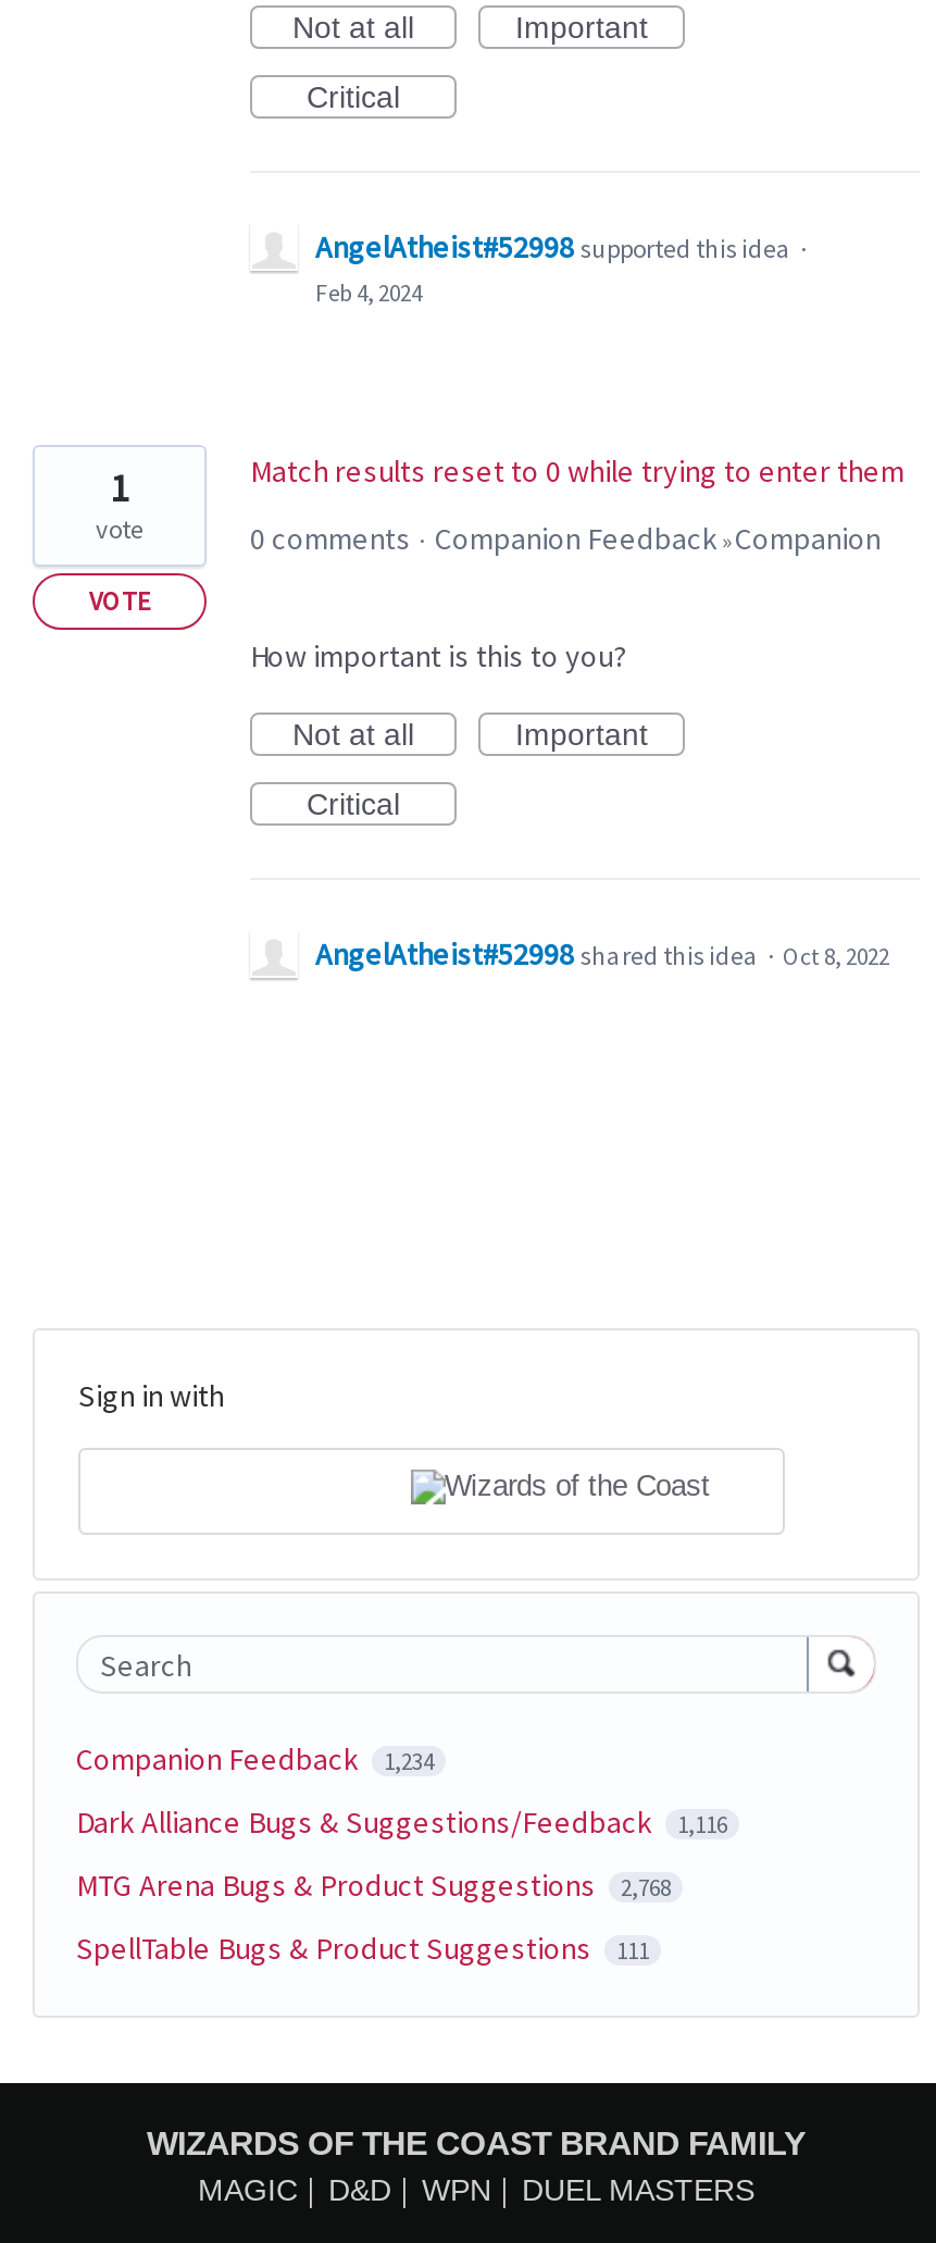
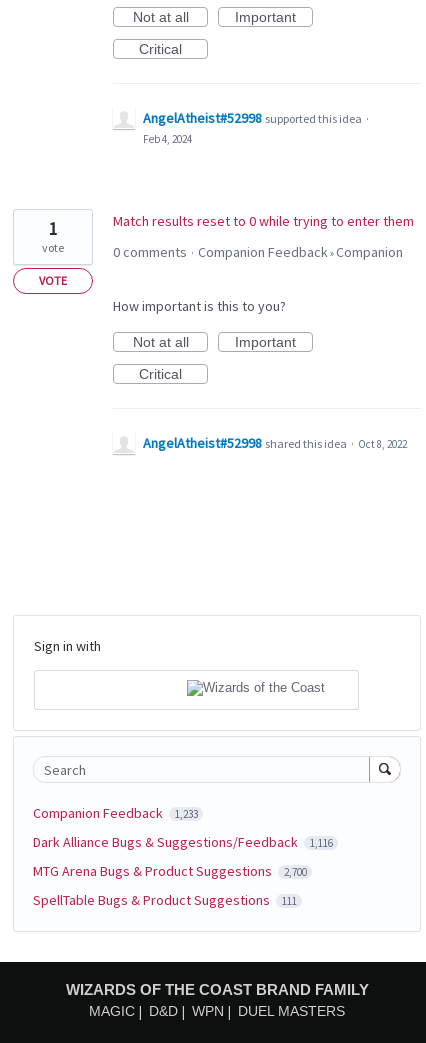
[76,1739,434,1778] Companion Feedback 1,234 -> [33,804,197,822] Companion Feedback 1,233
[76,1865,671,1904] MTG Arena Bugs & Product Suggestions 2,768 -> [33,862,306,880] MTG Arena Bugs & Product Suggestions 2,700

